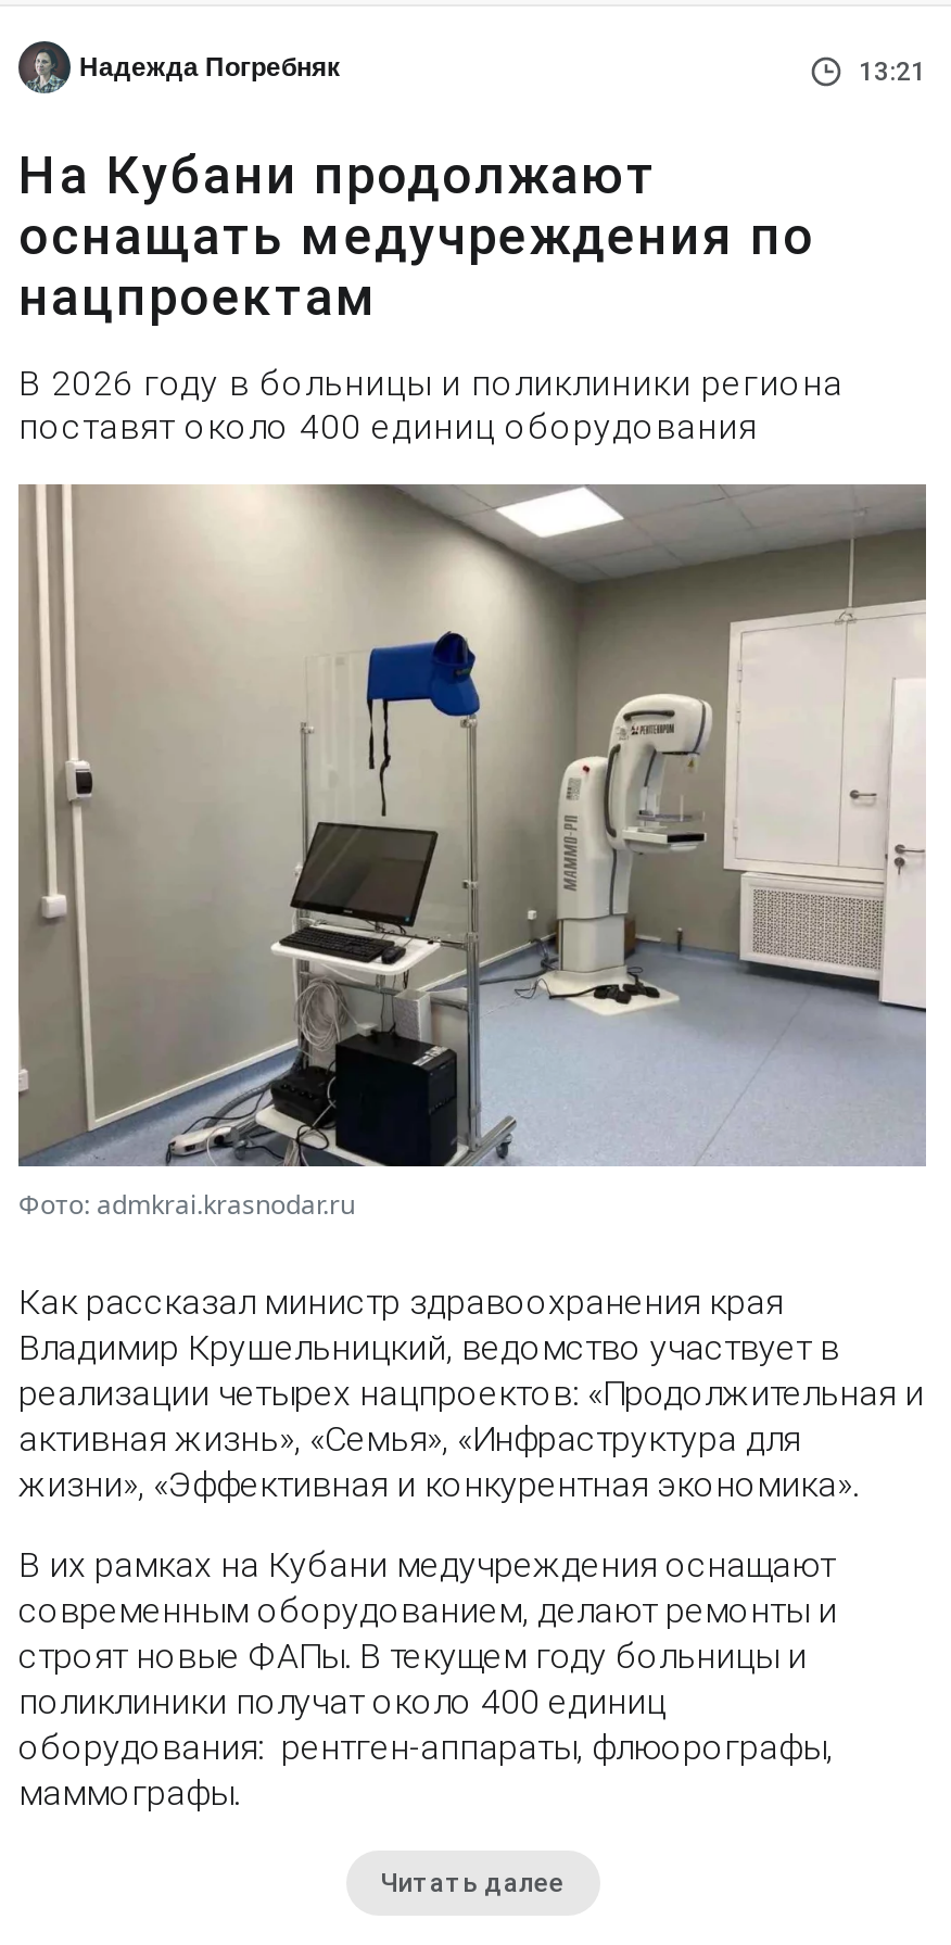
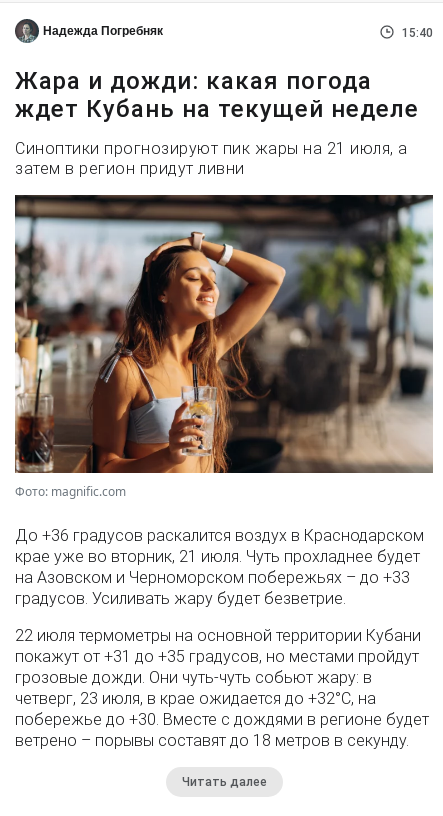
[859,57,926,87] 13:21 -> [402,26,433,40] 15:40
[18,146,815,328] На Кубани продолжают | оснащать медучреждения по | нацпроектам -> [15,67,419,123] Жара и дожди: какая погода | ждет Кубань на текущей неделе
[18,363,844,448] В 2026 году в больницы и поликлиники региона | поставят около 400 единиц оборудования -> [15,139,407,178] Синоптики прогнозируют пик жары на 21 июля, а | затем в регион придут ливни
[18,483,928,1222] [image] | Фото: admkrai.krasnodar.ru -> [15,194,433,499] [image] | Фото: magnific.com
[18,1281,924,1504] Как рассказал министр здравоохранения края | Владимир Крушельницкий, ведомство участвует в | реализации четырех нацпроектов: «Продолжительная и | активная жизнь», «Семья», «Инфраструктура для | жизни», «Эффективная и конкурентная экономика». -> [15,526,424,608] До +36 градусов раскалится воздух в Краснодарском | крае уже во вторник, 21 июля. Чуть прохладнее будет | на Азовском и Черноморском побережьях – до +33 | градусов. Усиливать жару будет безветрие.
[18,1543,837,1813] В их рамках на Кубани медучреждения оснащают | современным оборудованием, делают ремонты и | строят новые ФАПы. В текущем году больницы и | поликлиники получат около 400 единиц | оборудования: рентген-аппараты, флюорографы, | маммографы. -> [15,626,429,750] 22 июля термометры на основной территории Кубани | покажут от +31 до +35 градусов, но местами пройдут | грозовые дожди. Они чуть-чуть собьют жару: в | четверг, 23 июля, в крае ожидается до +32°С, на | побережье до +30. Вместе с дождями в регионе будет | ветрено – порывы составят до 18 метров в секунду.

